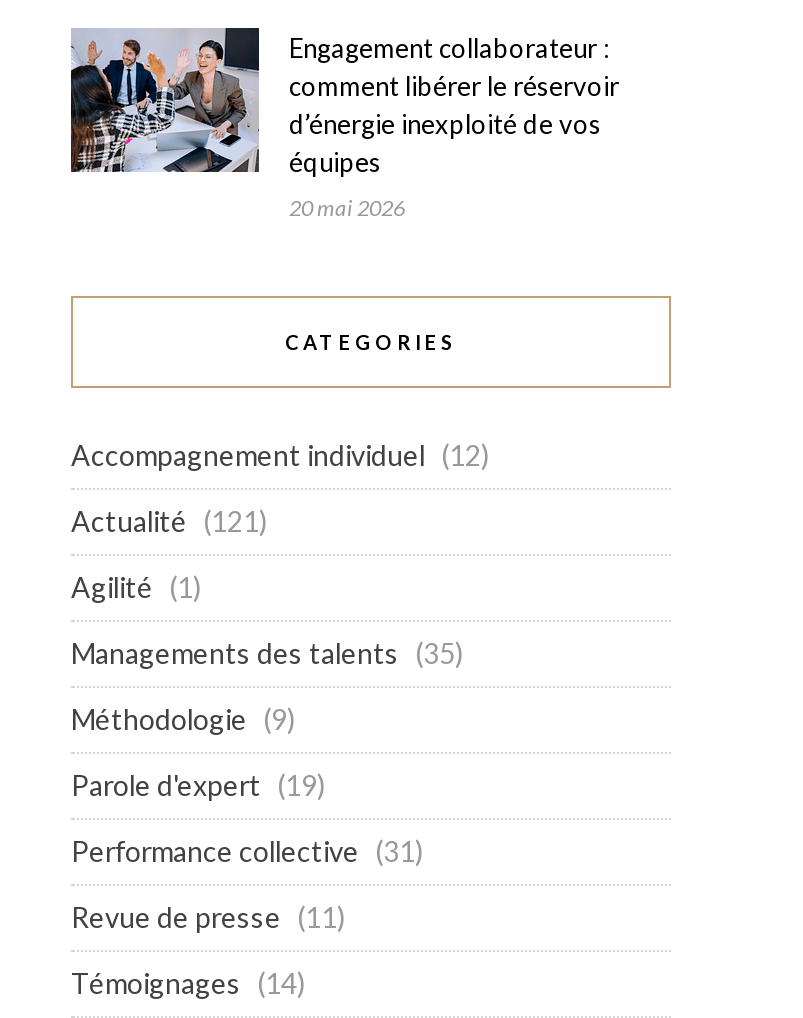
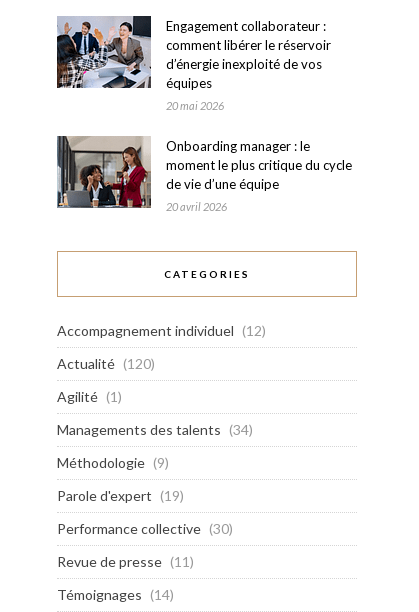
none -> [56,135,352,213] [image] | Onboarding manager : le | moment le plus critique du cycle | de vie d’une équipe | 20 avril 2026
[71,505,267,539] Actualité (121) -> [57,355,155,372] Actualité (120)
[71,637,463,671] Managements des talents (35) -> [57,421,253,438] Managements des talents (34)
[71,835,423,869] Performance collective (31) -> [57,520,233,537] Performance collective (30)

